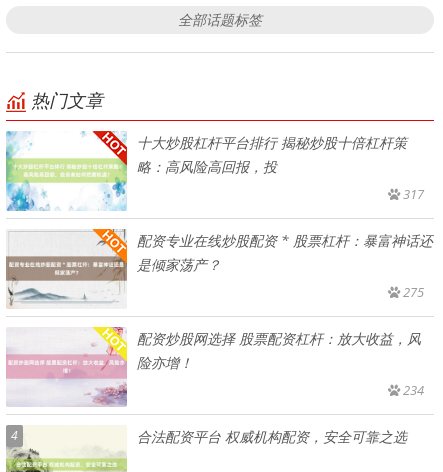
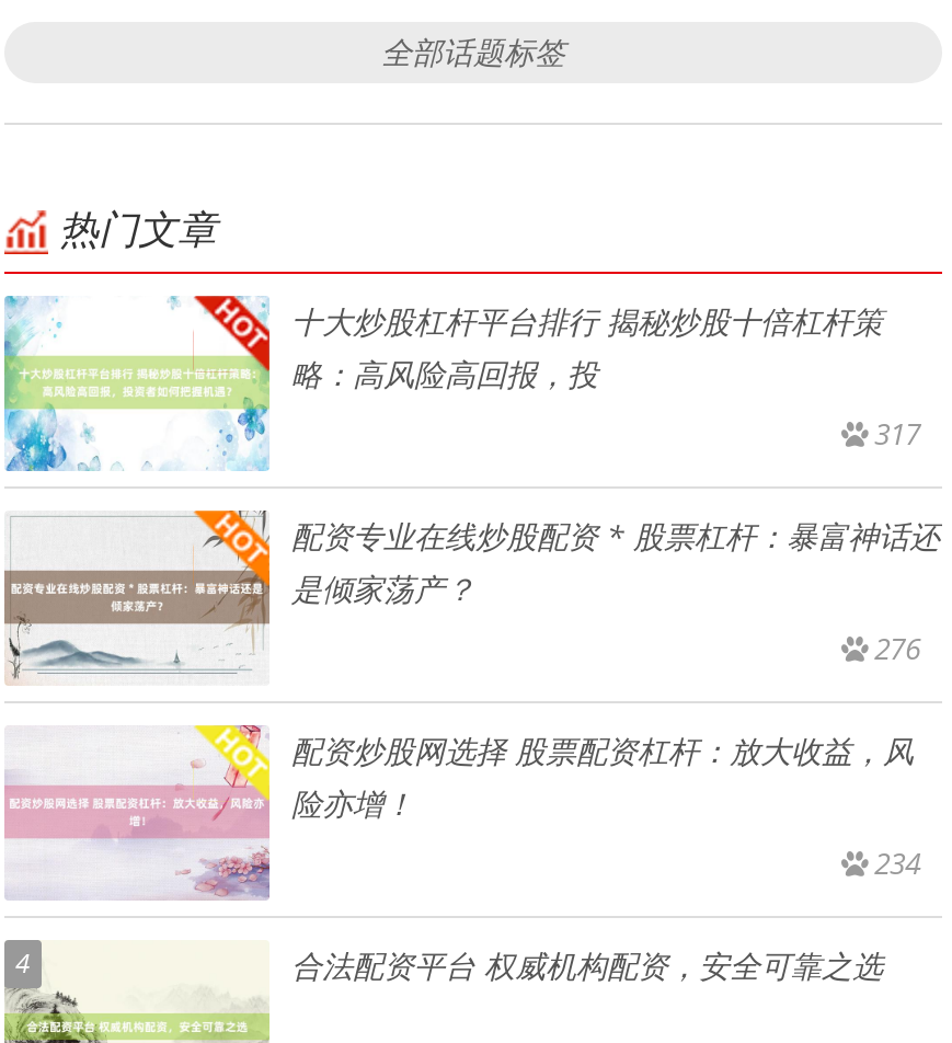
[403,282,424,300] 275 -> [874,628,920,667] 276

